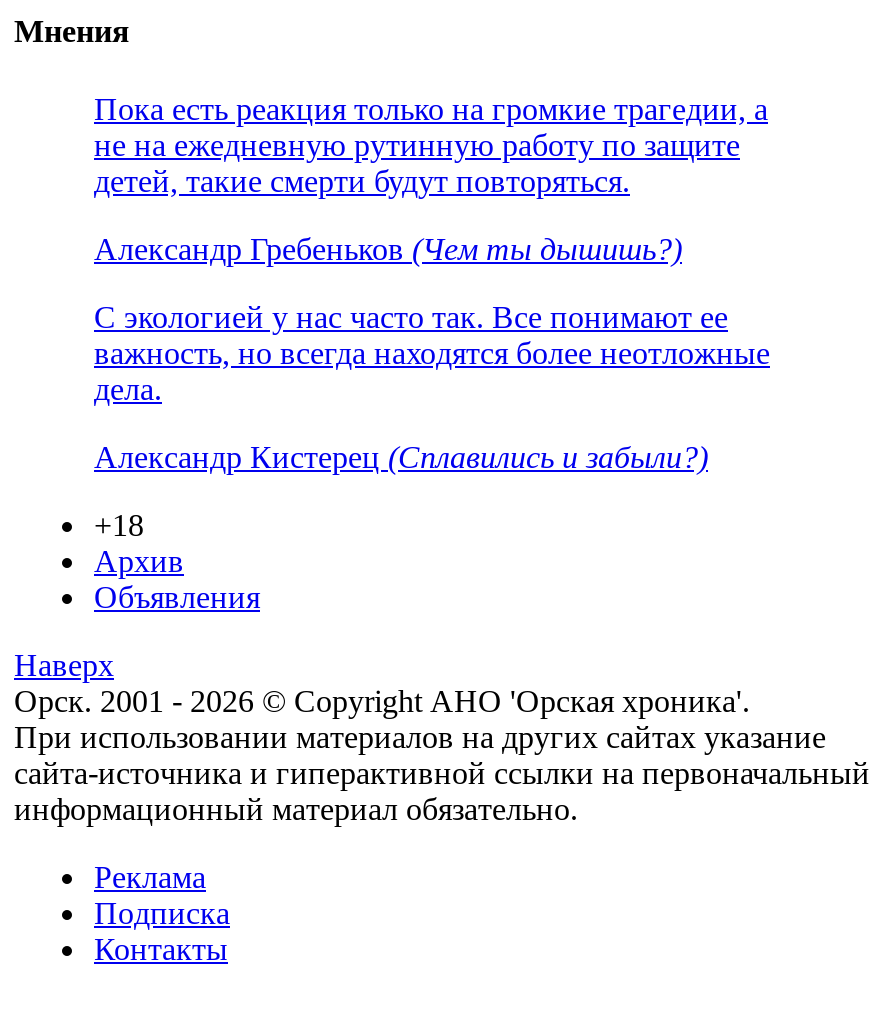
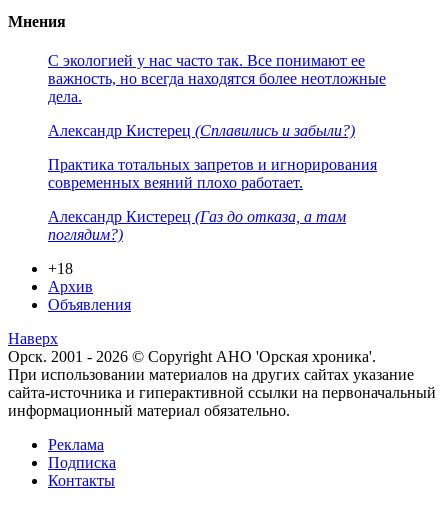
[94,92,768,266] Пока есть реакция только на громкие трагедии, а | не на ежедневную рутинную работу по защите | детей, такие смерти будут повторяться. | Александр Гребеньков (Чем ты дышишь?) -> none
moved [94,300,770,474] -> [48,52,386,139]: С экологией у нас часто так. Все понимают ее | важность, но всегда находятся более неотложные | дела. | Александр Кистерец (Сплавились и забыли?)
none -> [48,156,377,243] Практика тотальных запретов и игнорирования | современных веяний плохо работает. | Александр Кистерец (Газ до отказа, а там | поглядим?)

